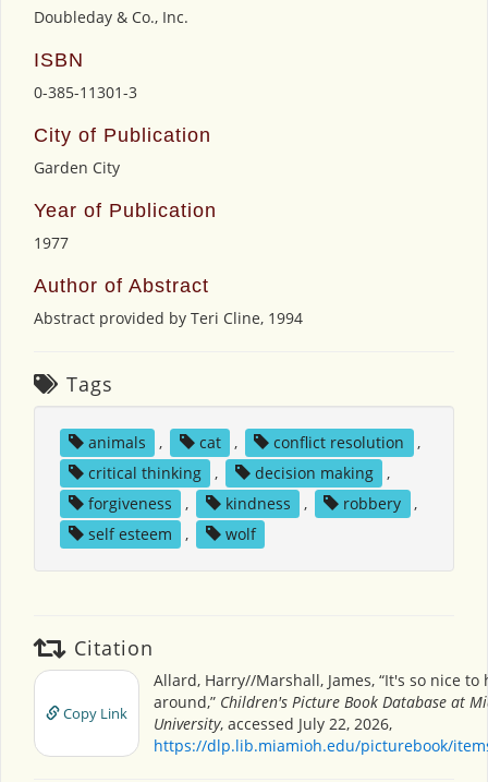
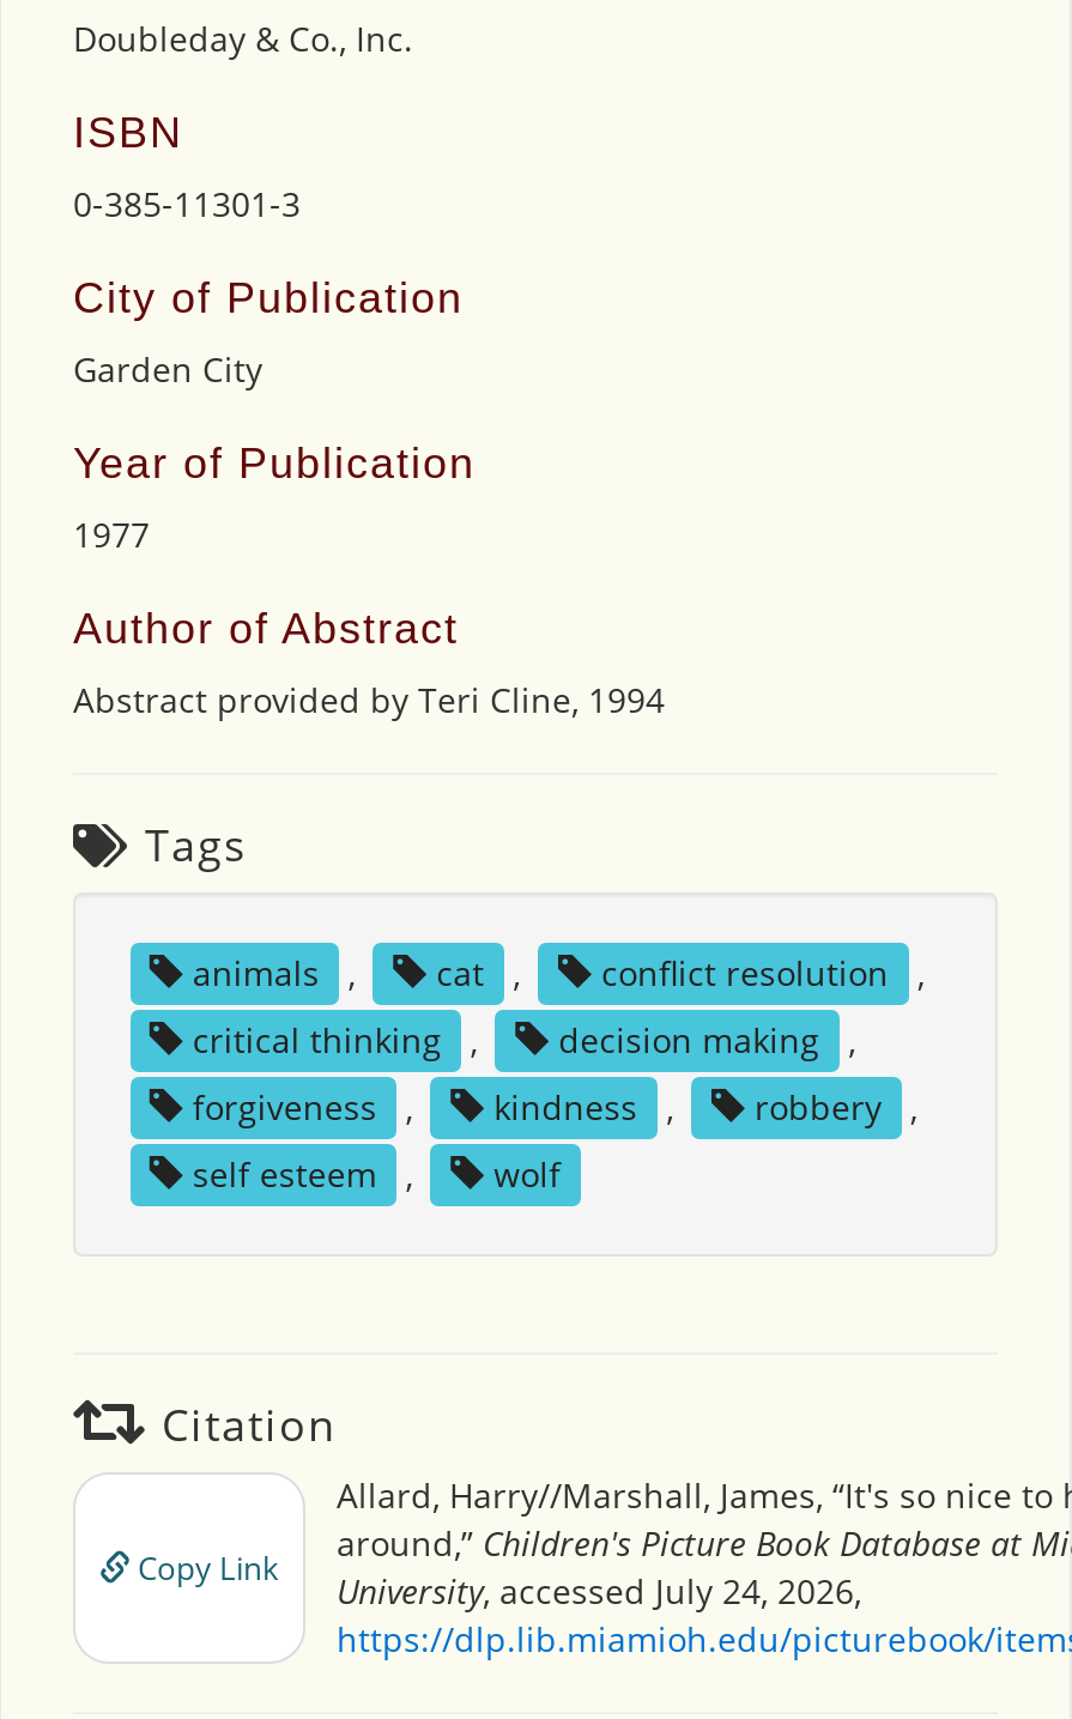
[154,713,392,734] University, accessed July 22, 2026, -> [337,1567,861,1612] University, accessed July 24, 2026,

